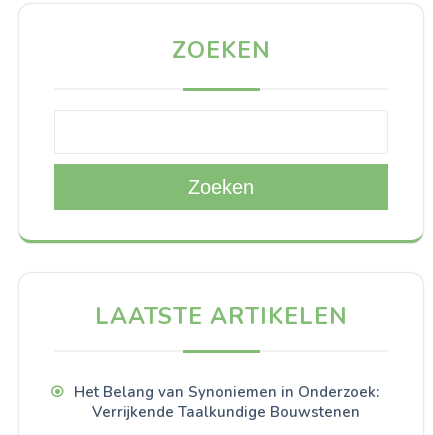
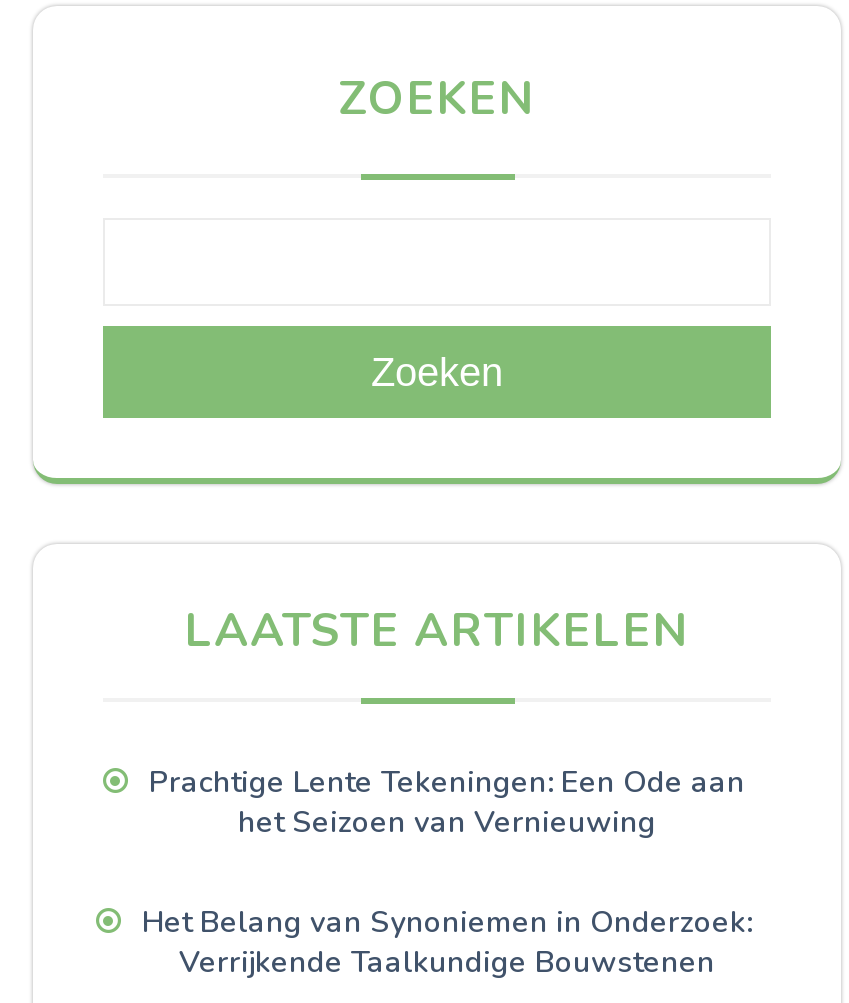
none -> [149,762,745,842] Prachtige Lente Tekeningen: Een Ode aan | het Seizoen van Vernieuwing

